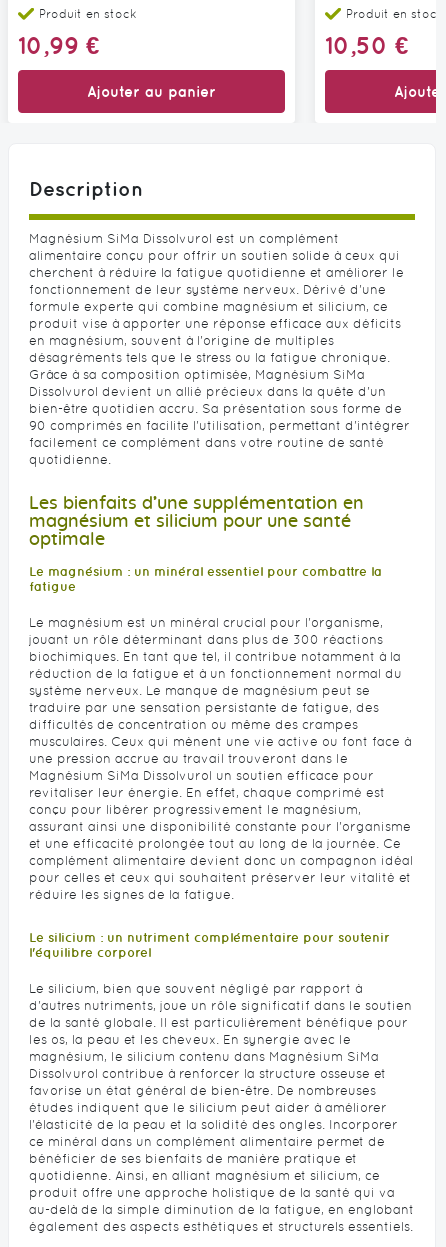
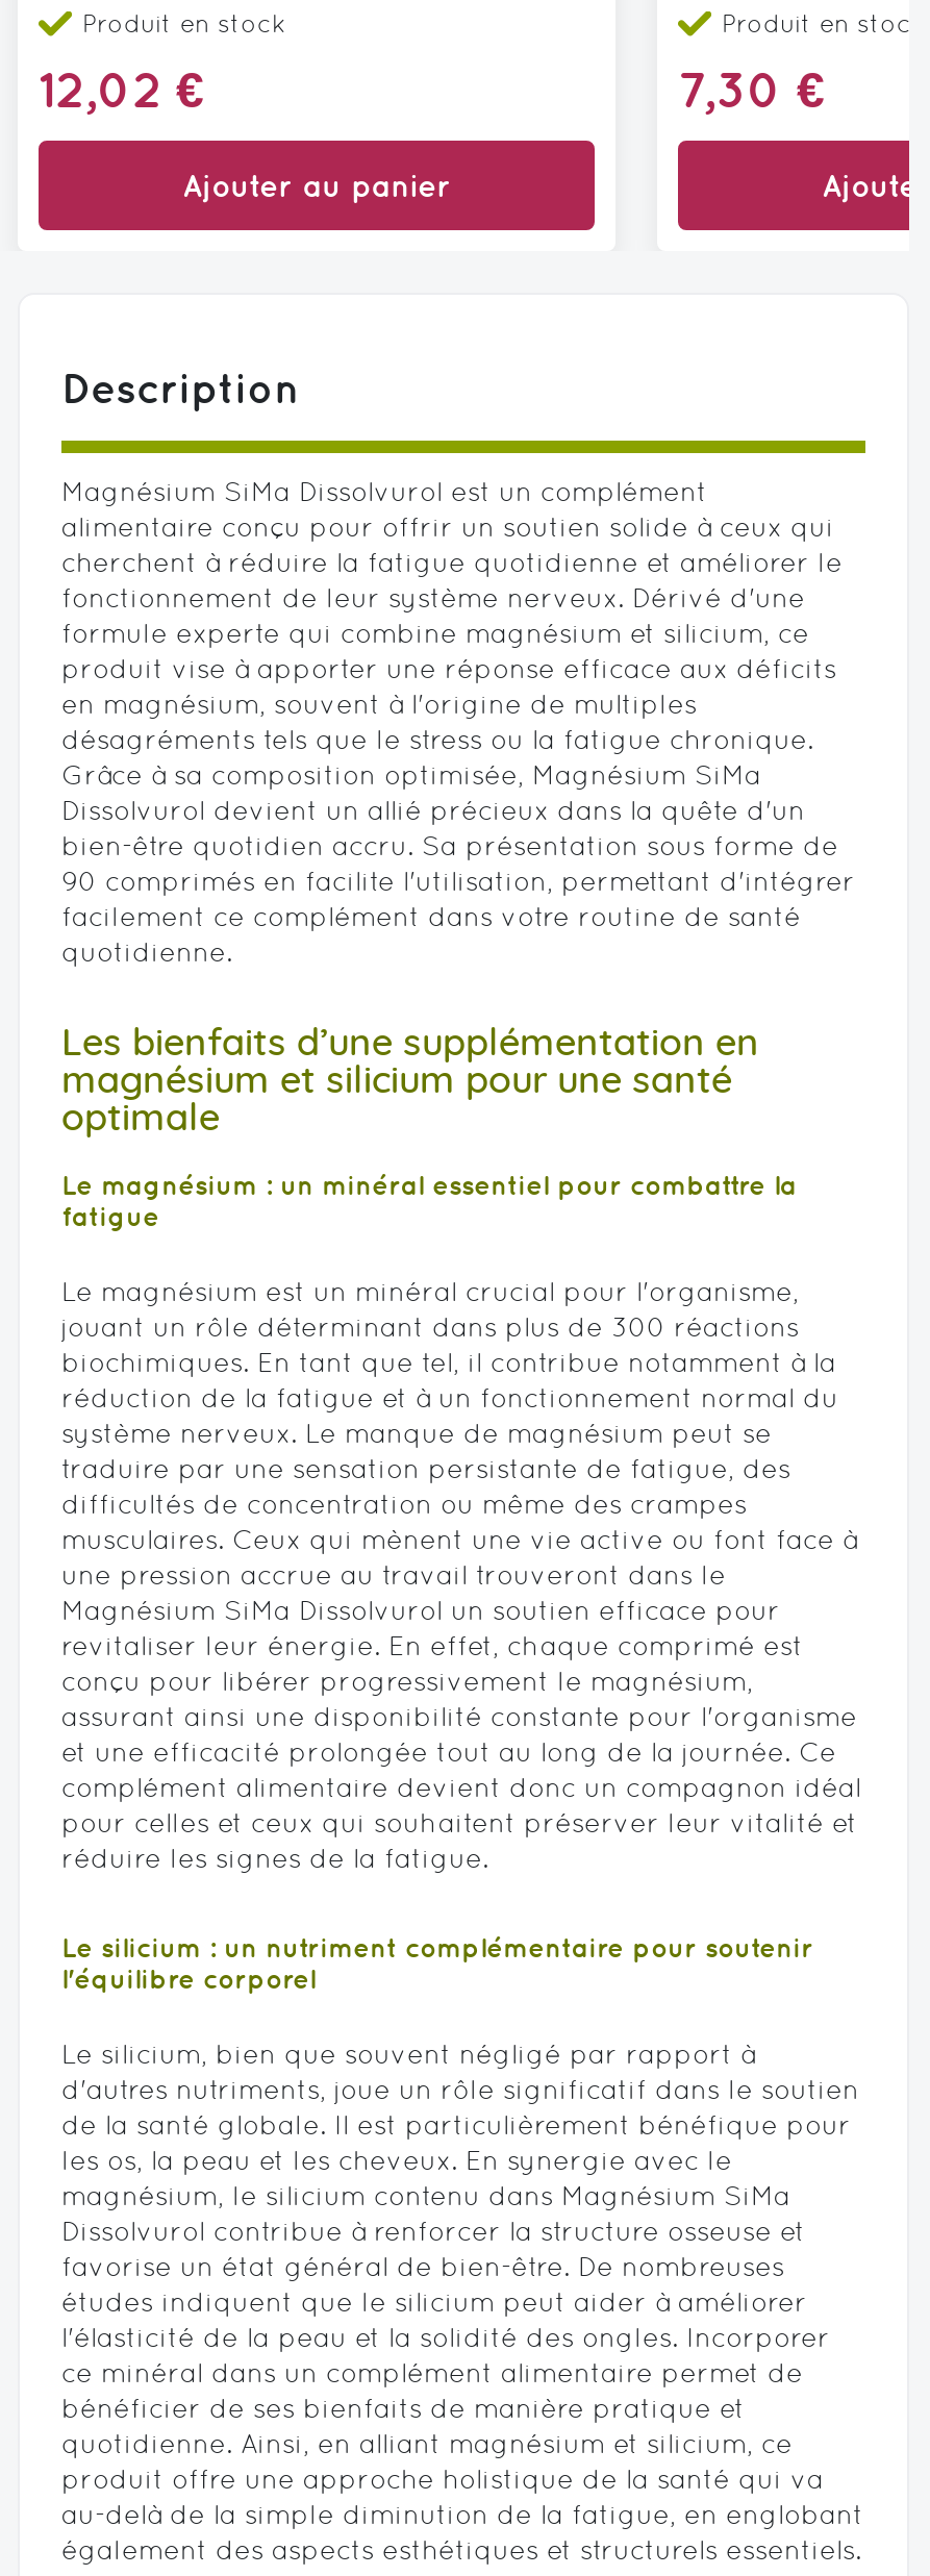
[18,31,99,59] 10,99 € -> [39,59,203,117] 12,02 €
[325,31,408,59] 10,50 € -> [678,59,824,117] 7,30 €

